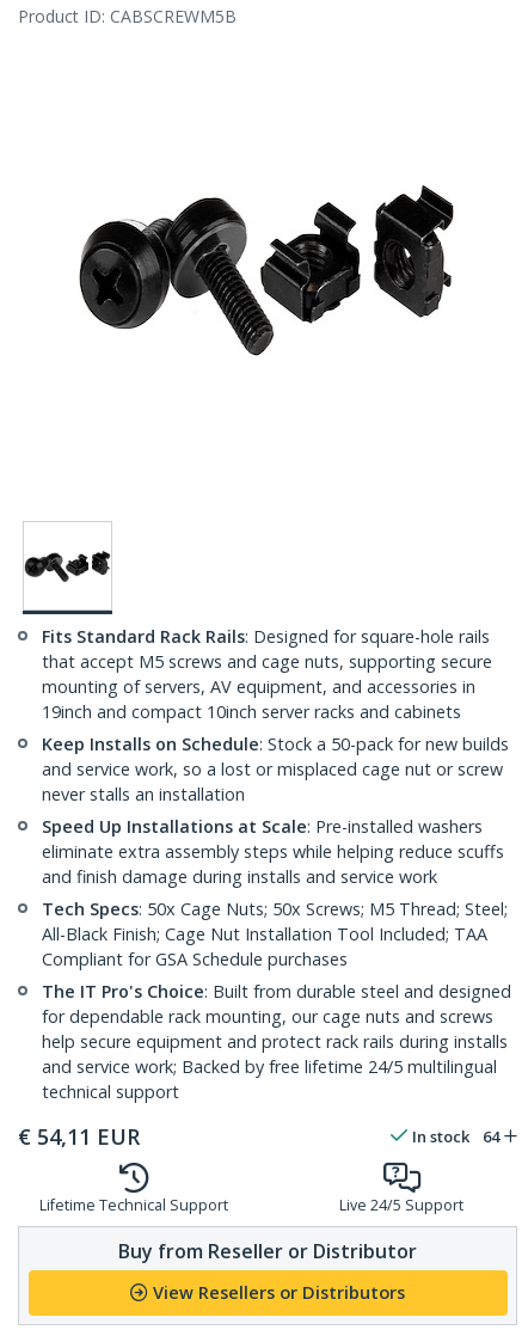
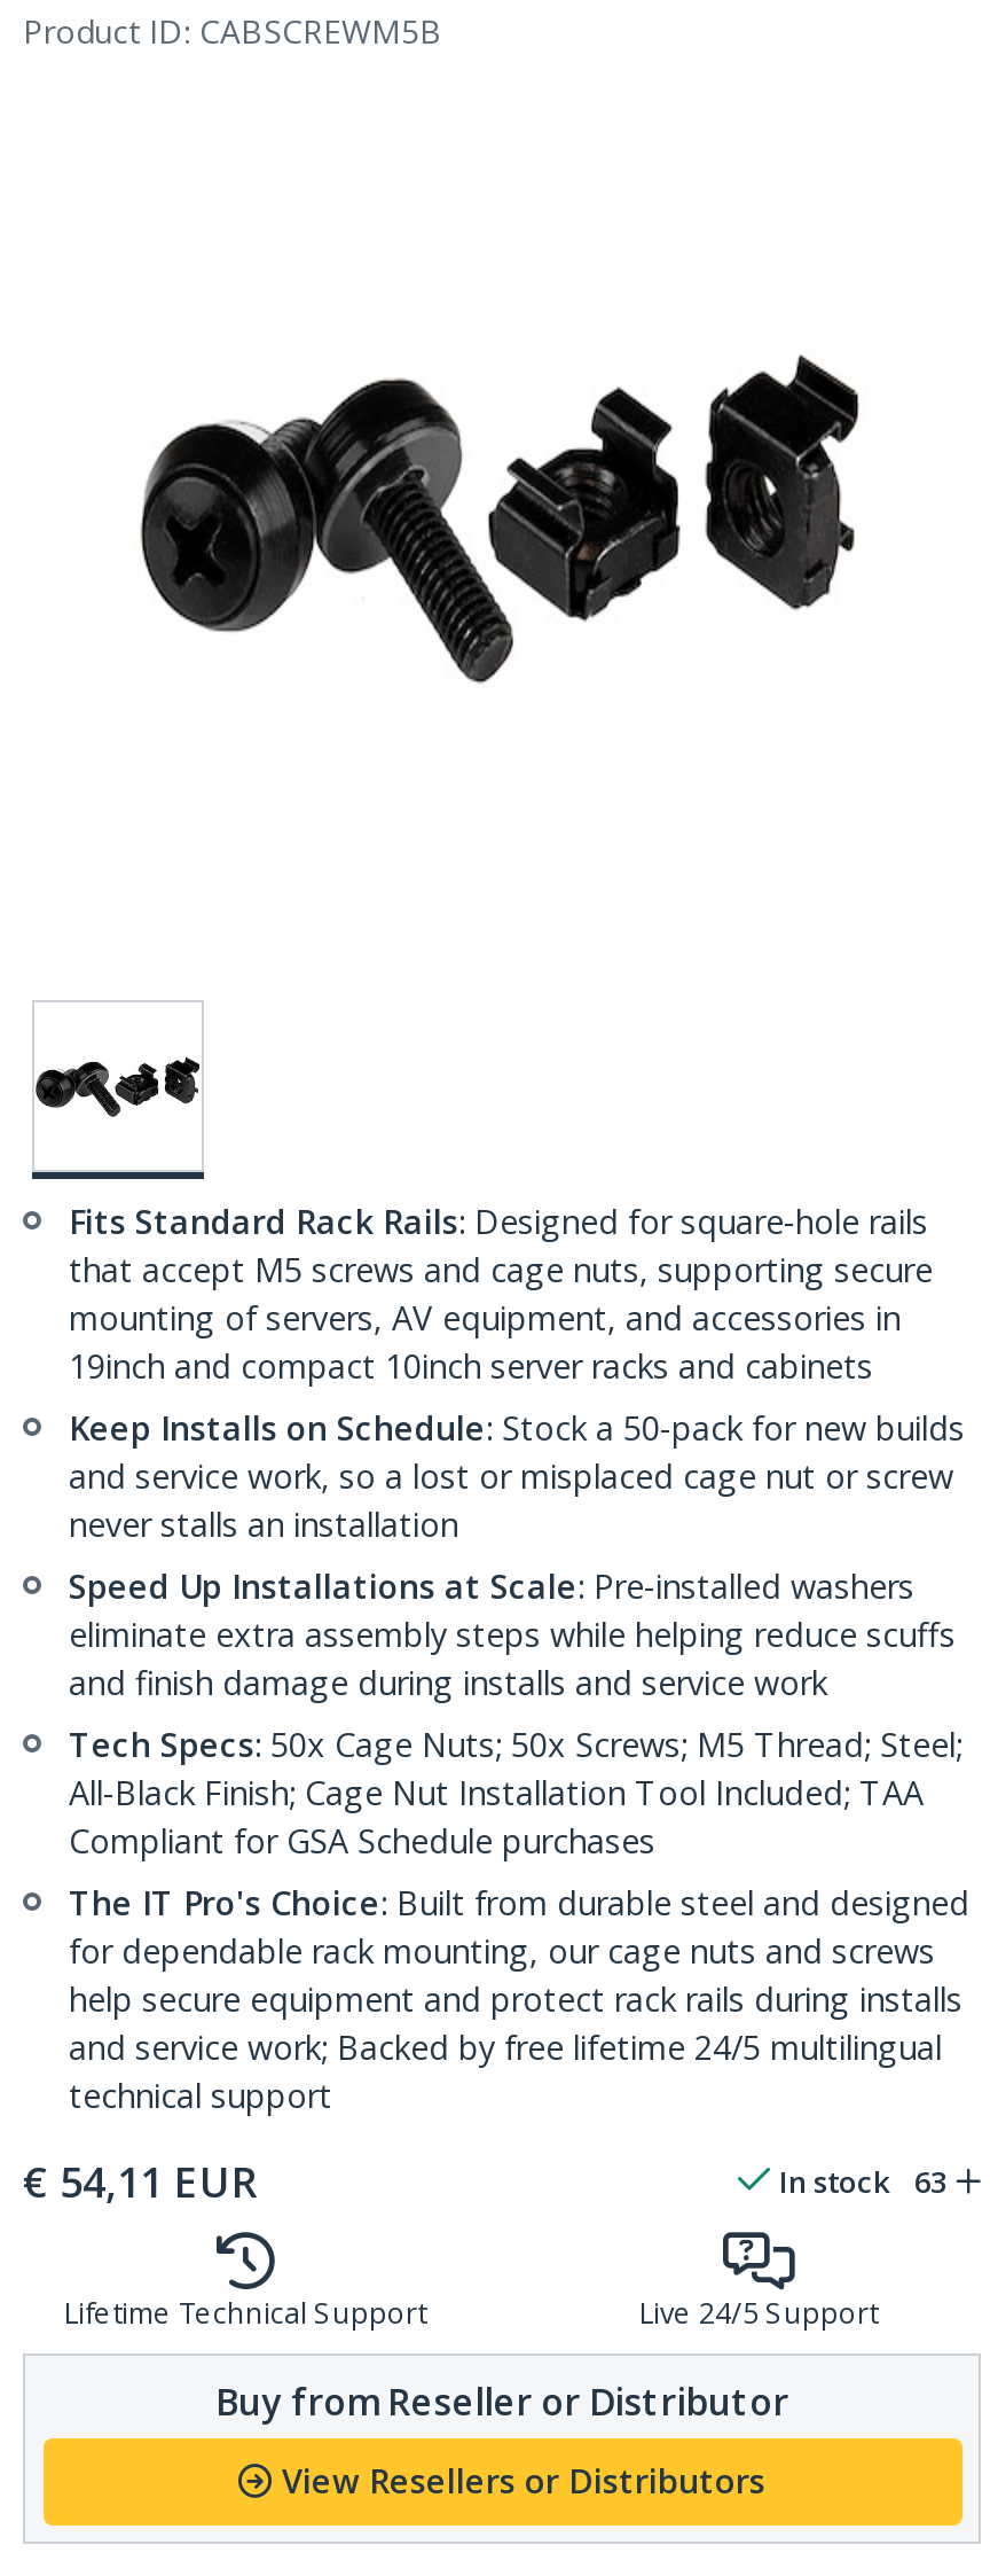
[412,1126,499,1147] In stock 64 -> [779,2161,946,2202] In stock 63

